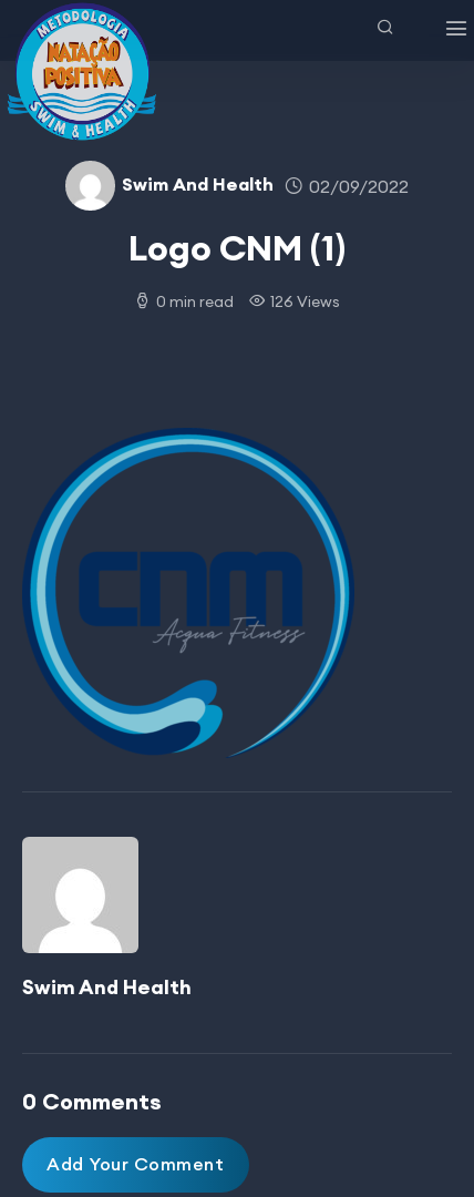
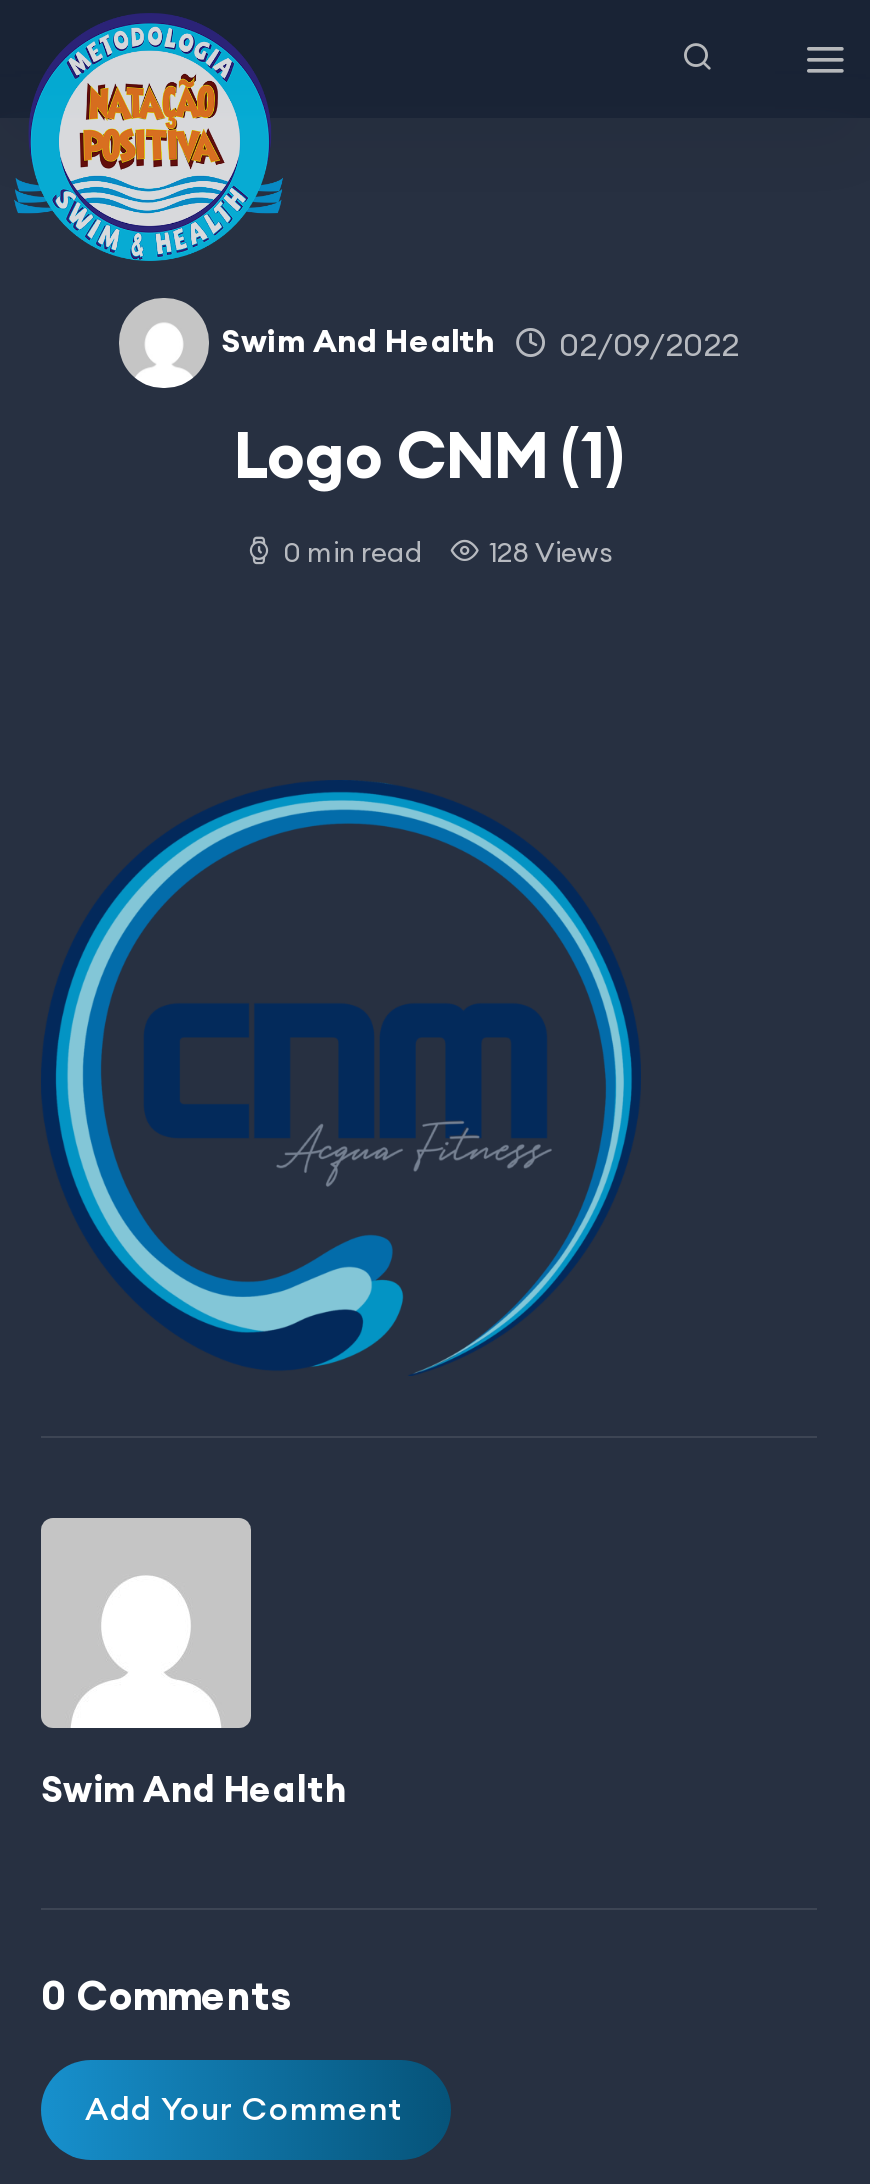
[270,291,339,311] 126 Views -> [489,534,613,570] 128 Views

